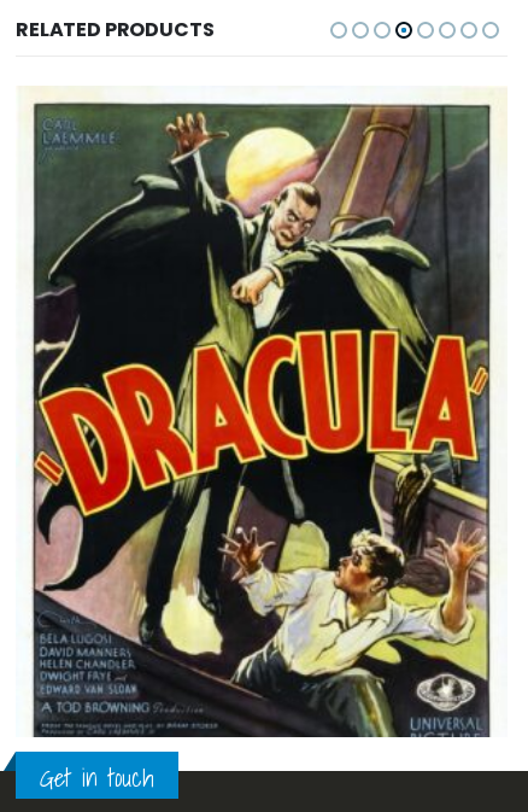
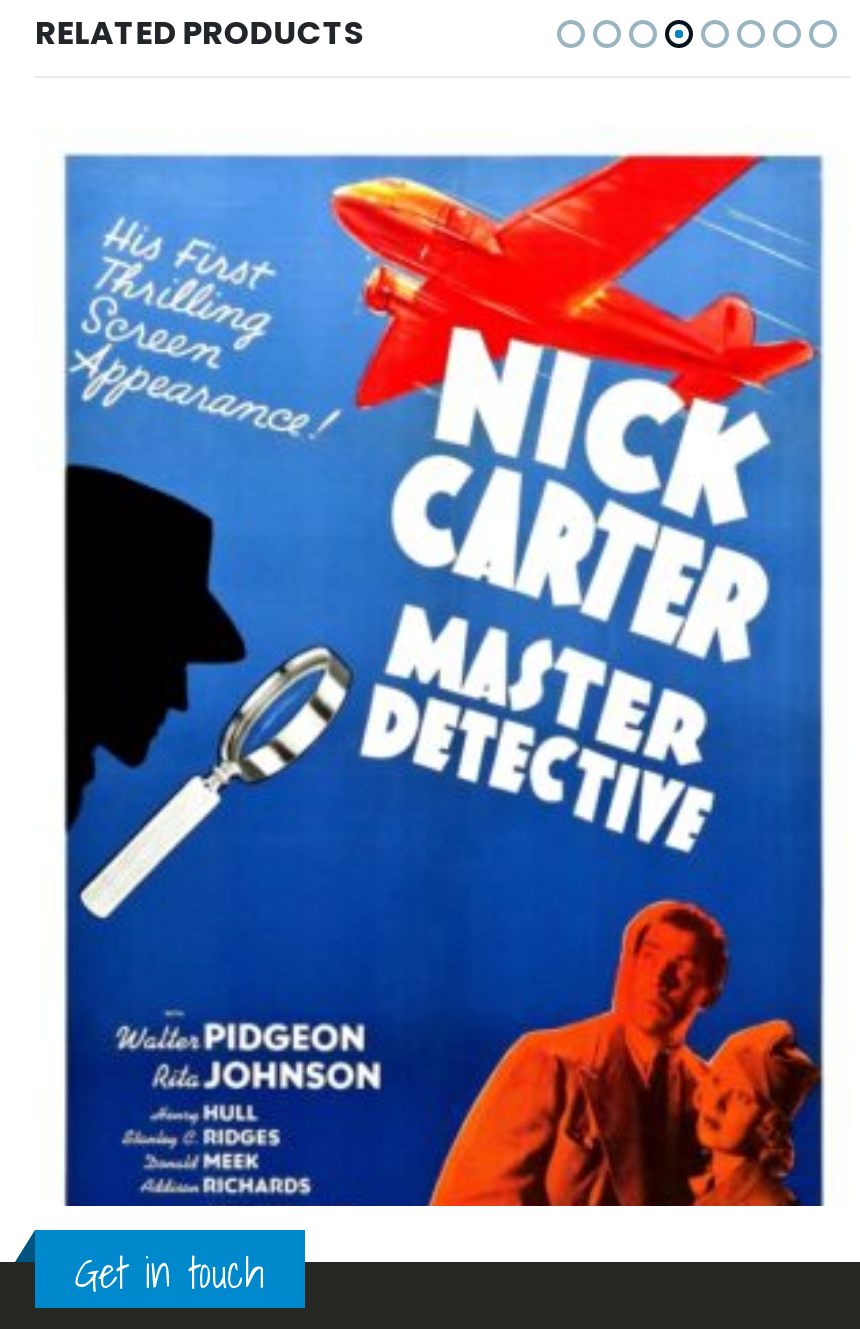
[27,90,504,738] [image] -> [63,134,827,1208] [image]

